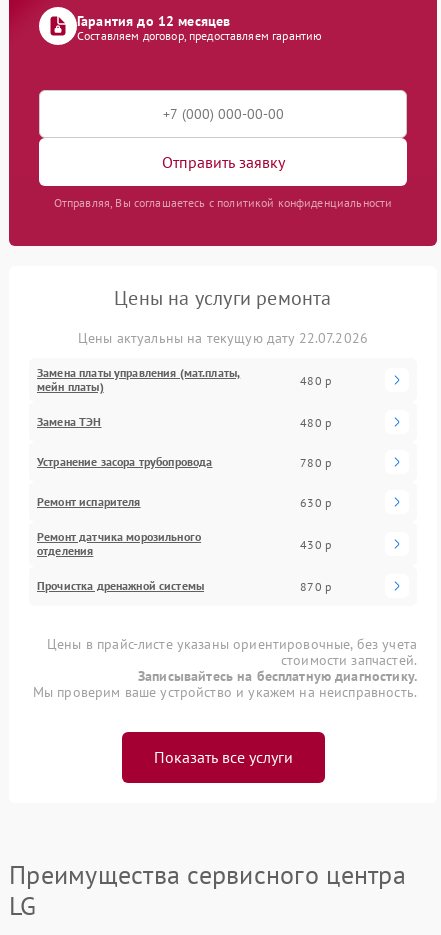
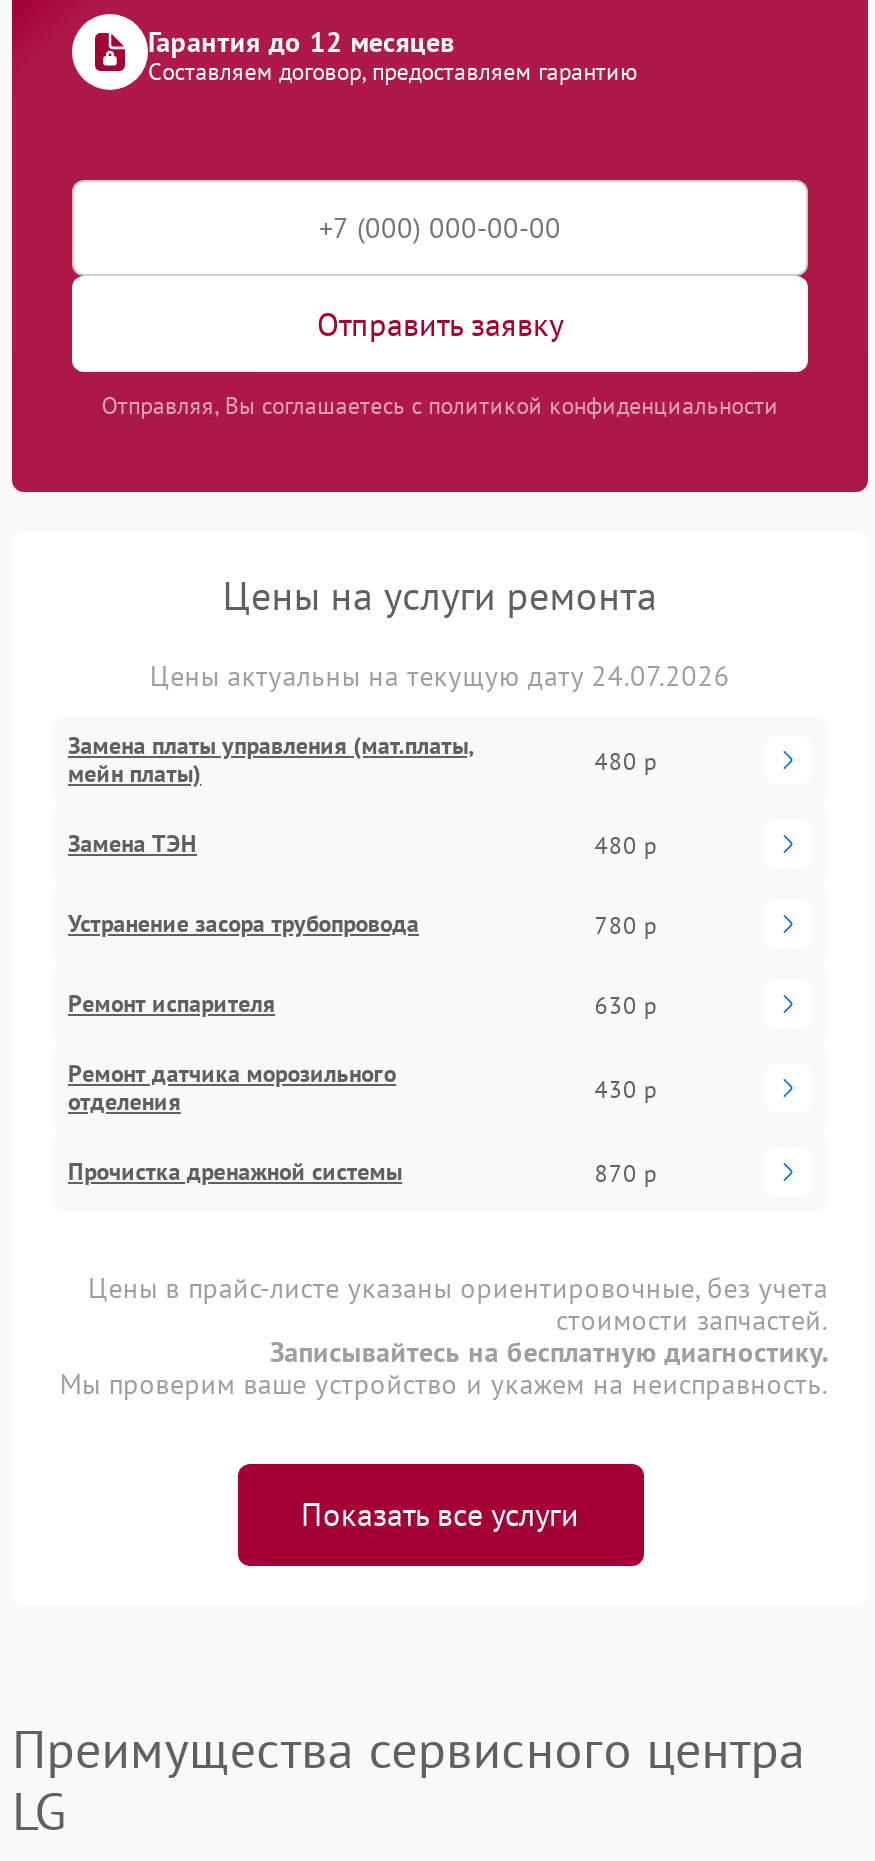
[78,329,368,347] Цены актуальны на текущую дату 22.07.2026 -> [150,658,730,694] Цены актуальны на текущую дату 24.07.2026

